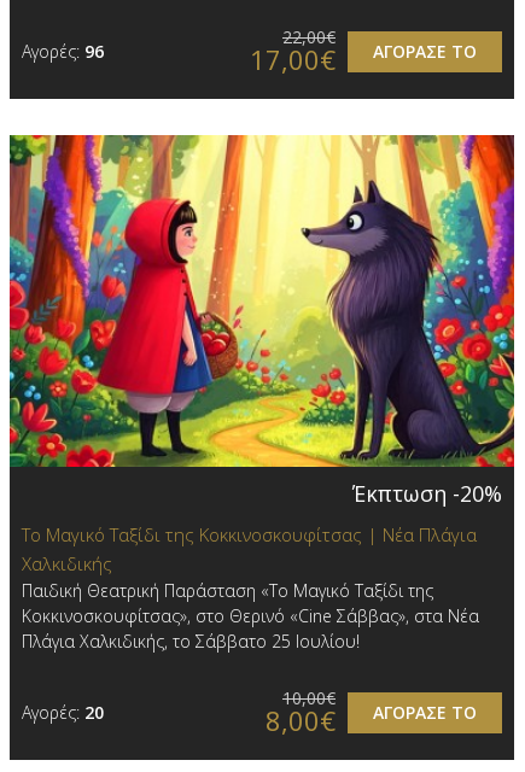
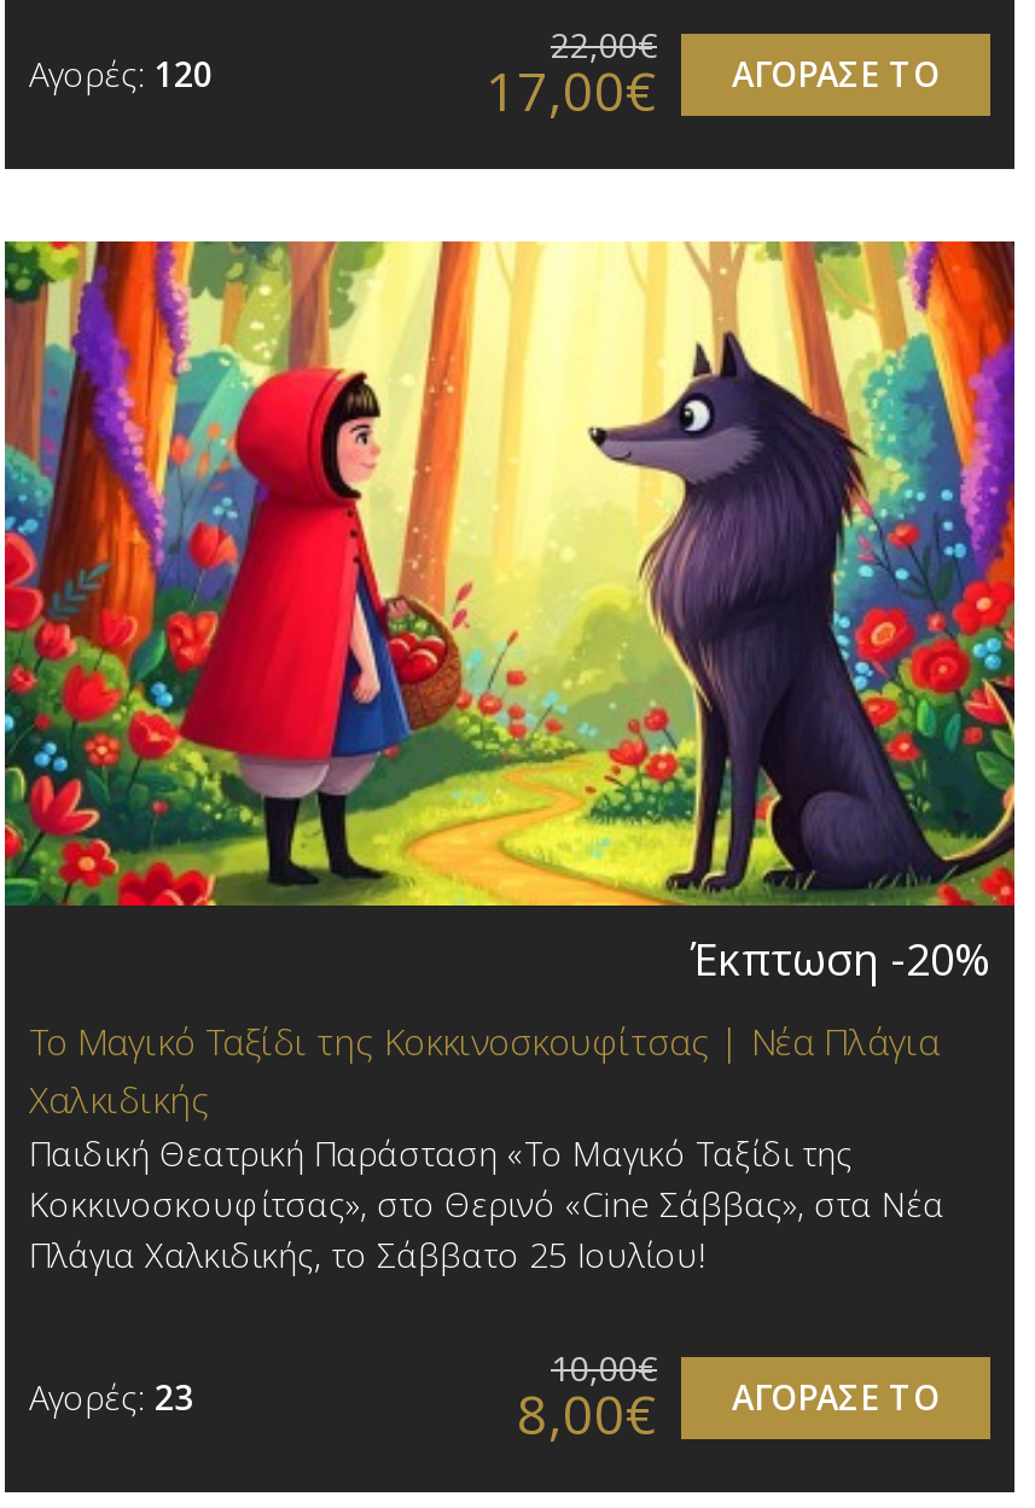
[22,40,104,63] Αγορές: 96 -> [29,51,213,97] Αγορές: 120
[22,701,104,724] Αγορές: 20 -> [29,1374,193,1420] Αγορές: 23

